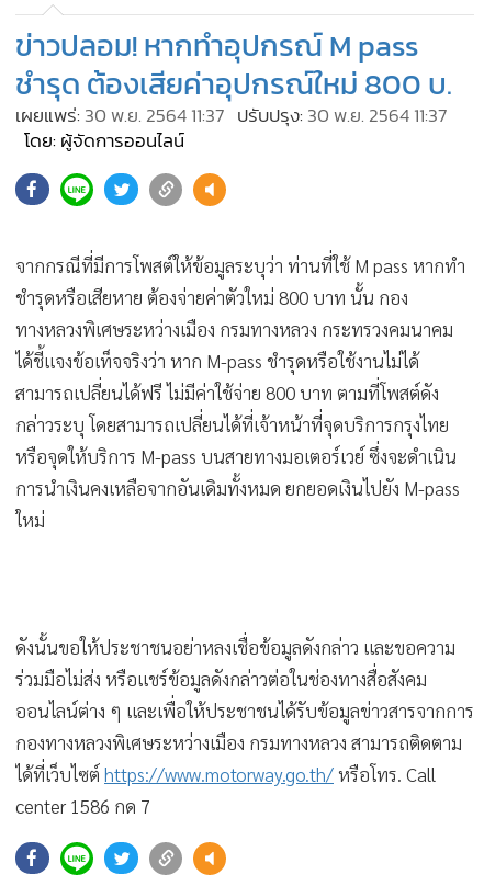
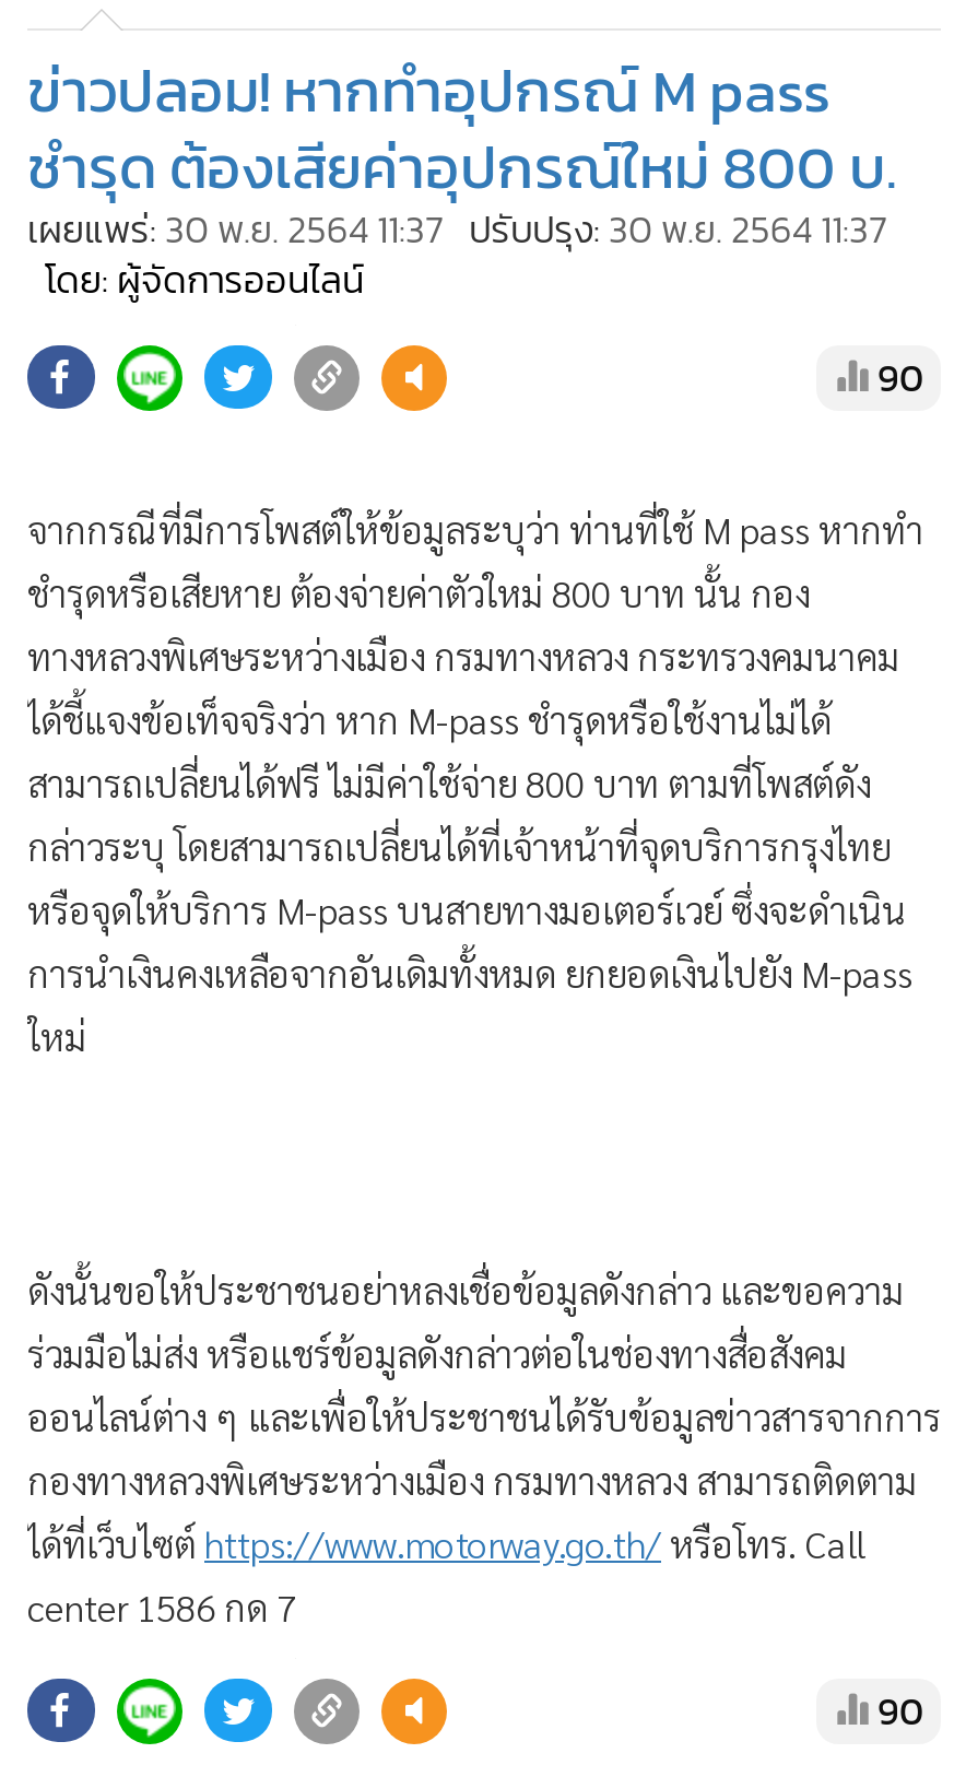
none -> [877,349,923,405] 90
none -> [877,1682,923,1739] 90

